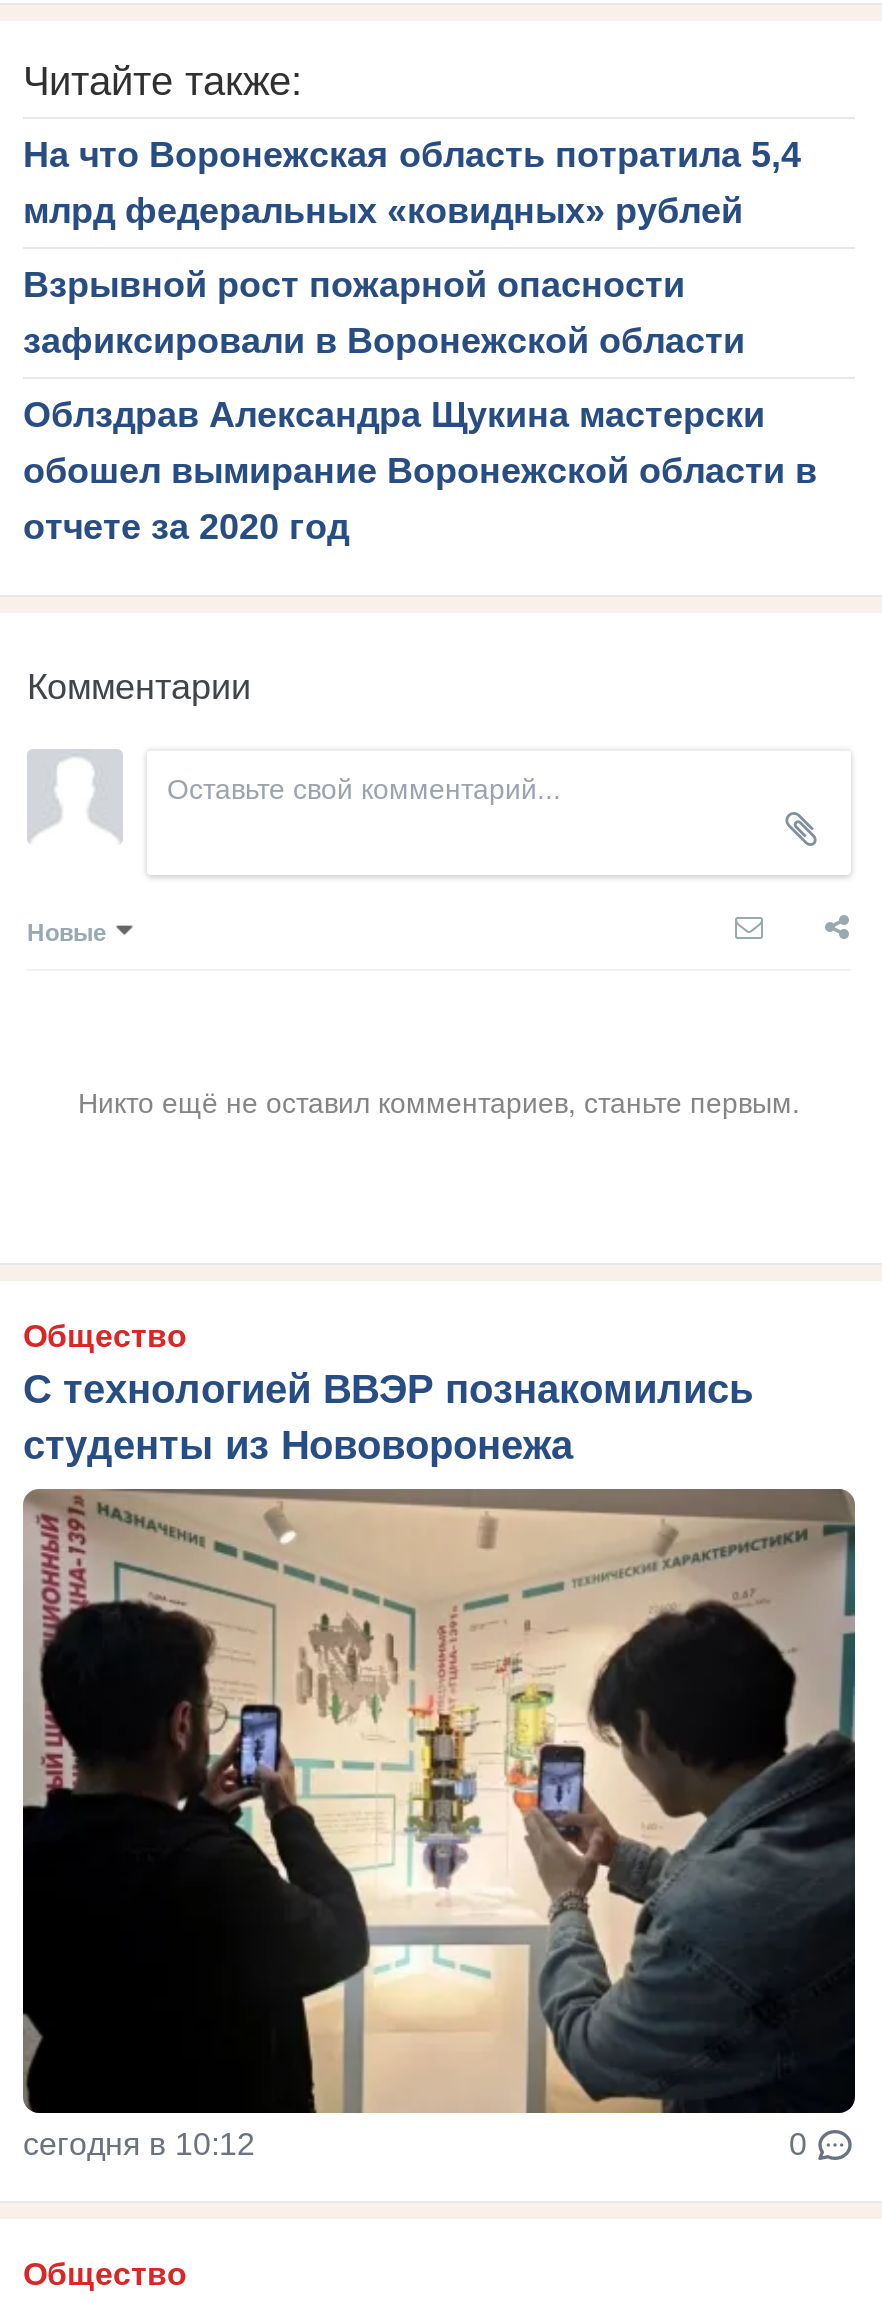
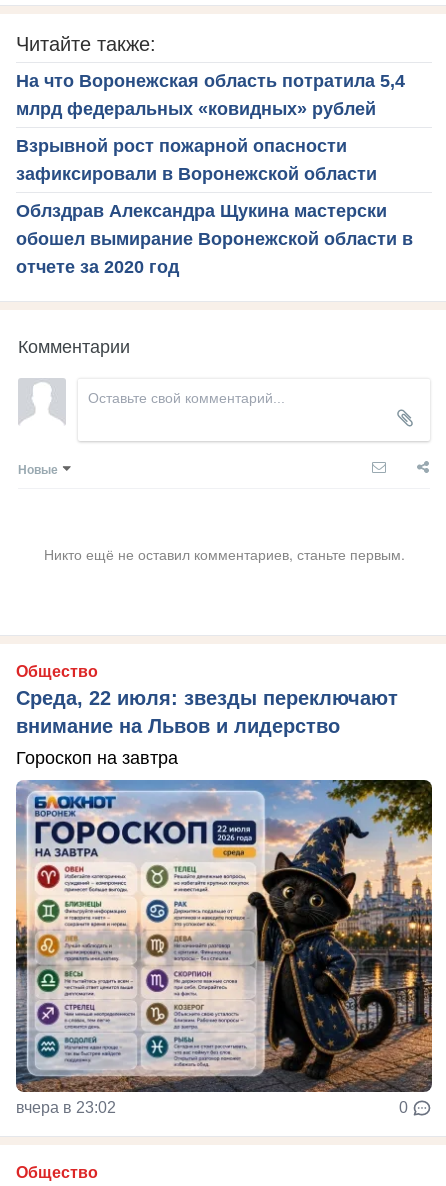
[23,1367,753,1467] С технологией ВВЭР познакомились | студенты из Нововоронежа -> [16,687,398,768] Среда, 22 июля: звезды переключают | внимание на Львов и лидерство | Гороскоп на завтра
[23,1487,857,2161] [image] | сегодня в 10:12 -> [15,779,433,1116] [image] | вчера в 23:02

